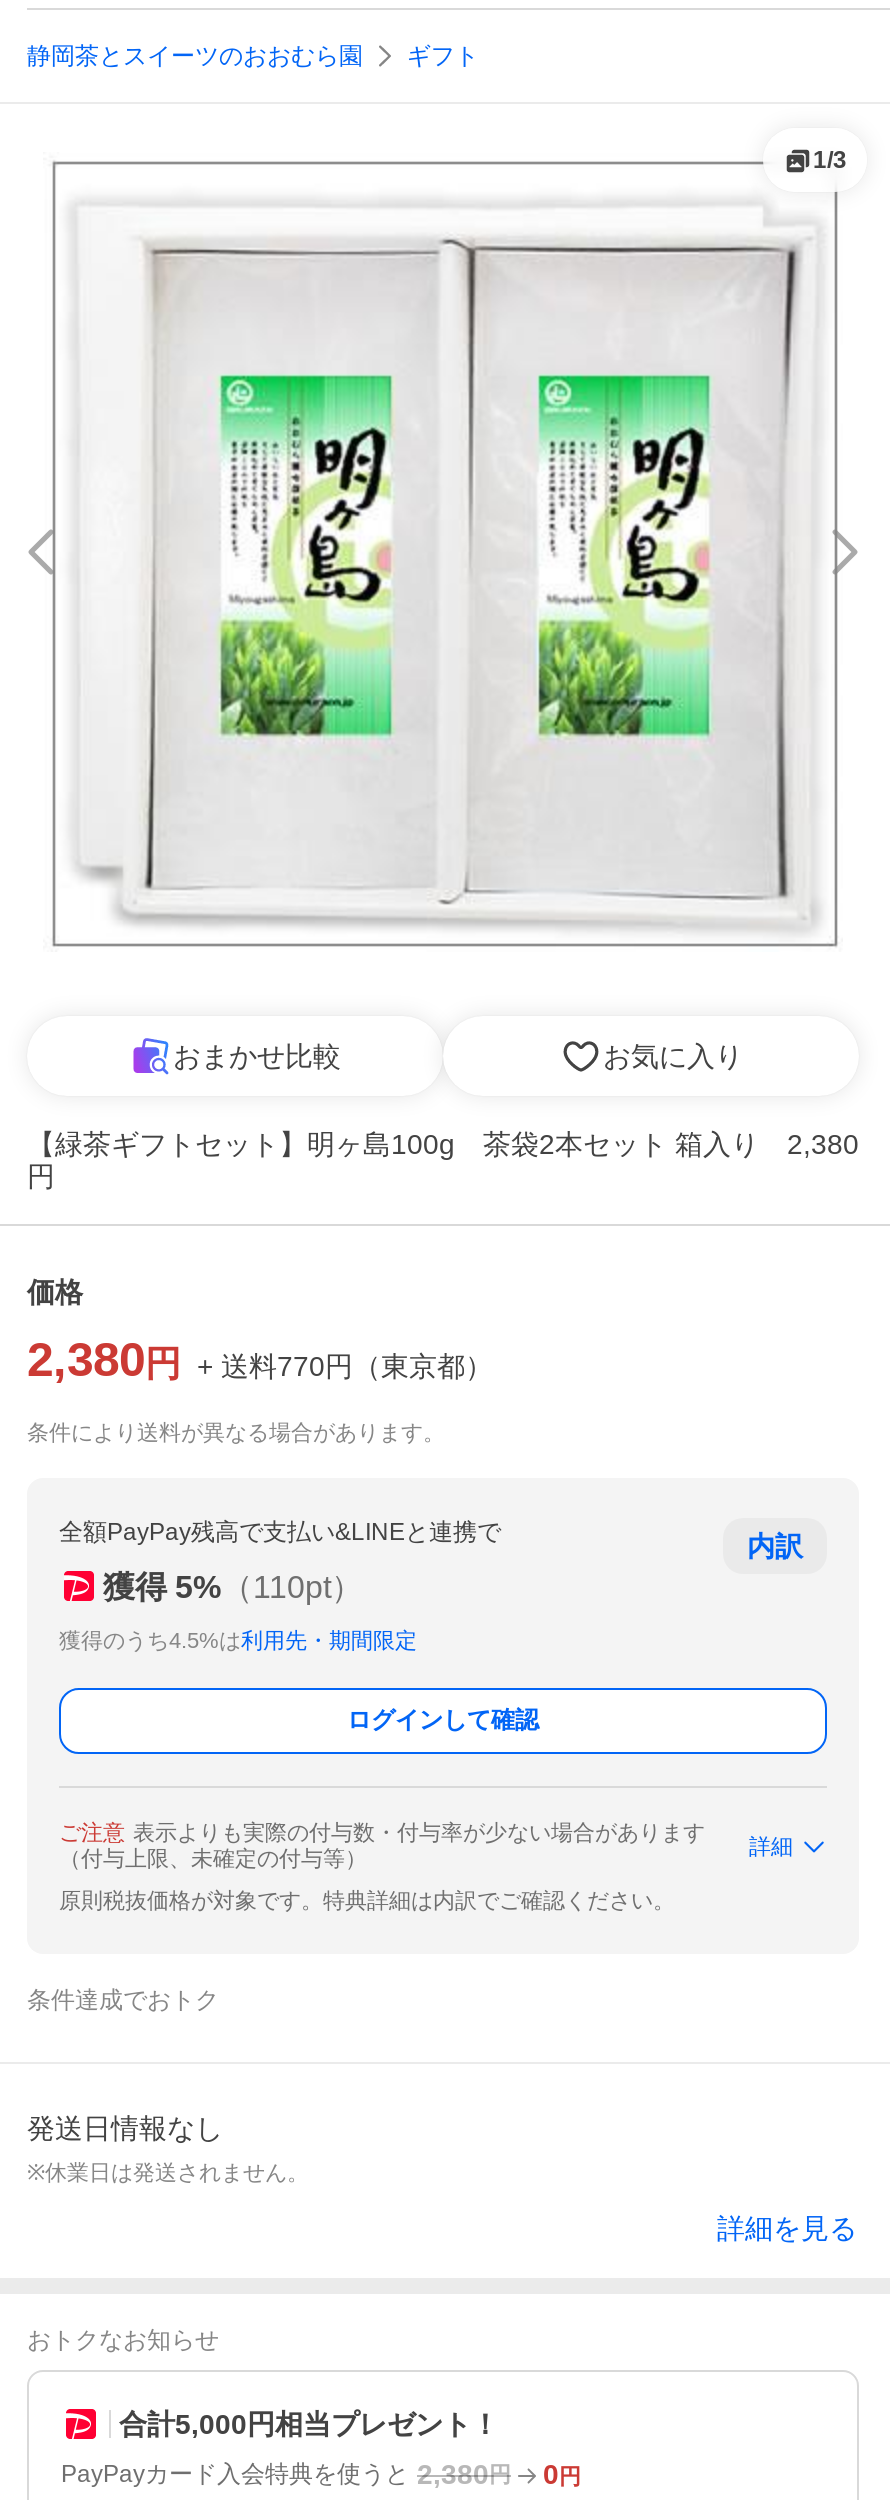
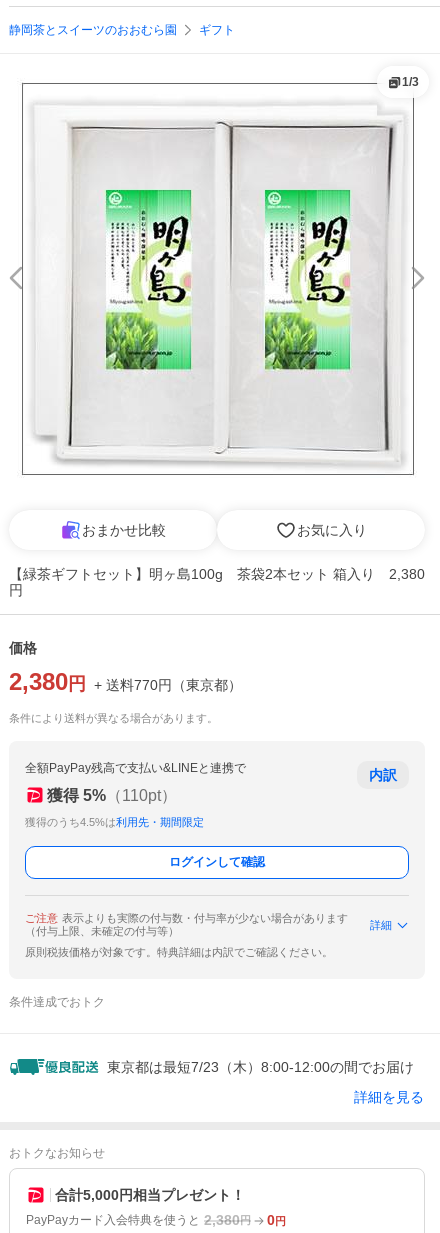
[27,2112,309,2184] 発送日情報なし | ※休業日は発送されません。 -> [107,1059,414,1075] 東京都は最短7/23（木）8:00-12:00の間でお届け

